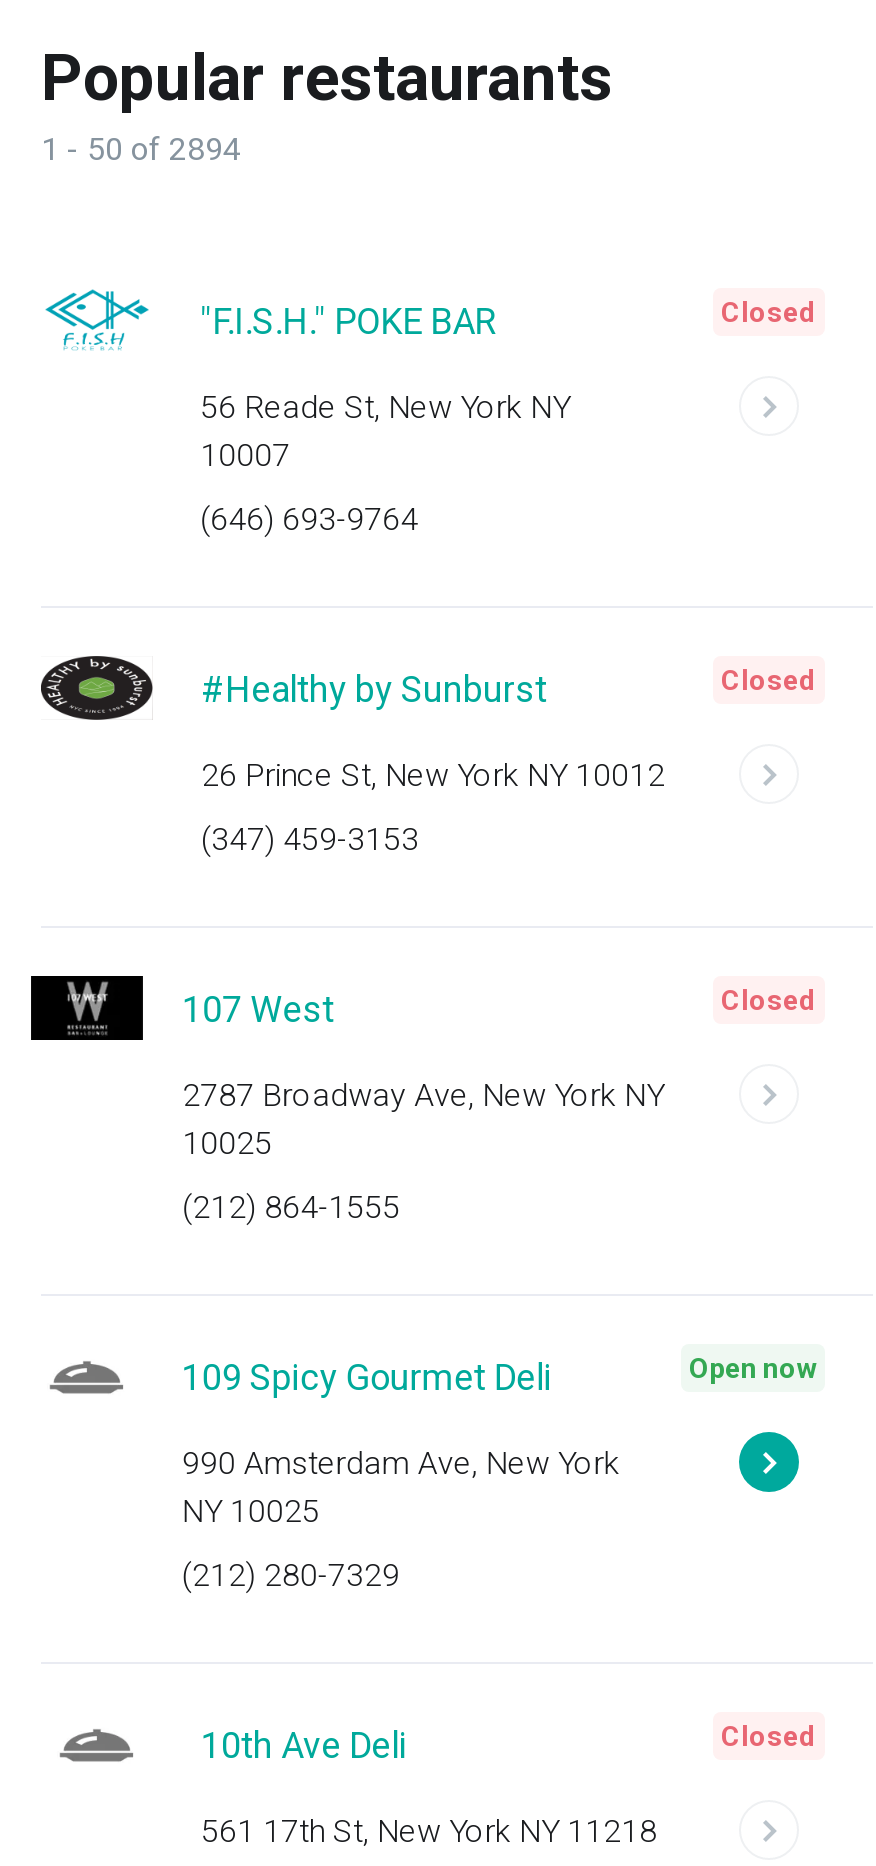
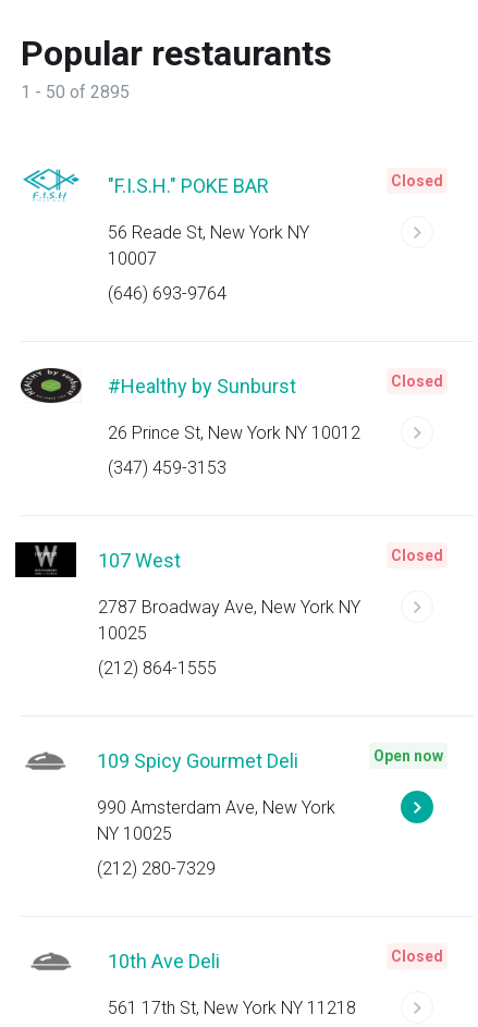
[41,130,241,168] 1 - 50 of 2894 -> [21,82,130,102] 1 - 50 of 2895

